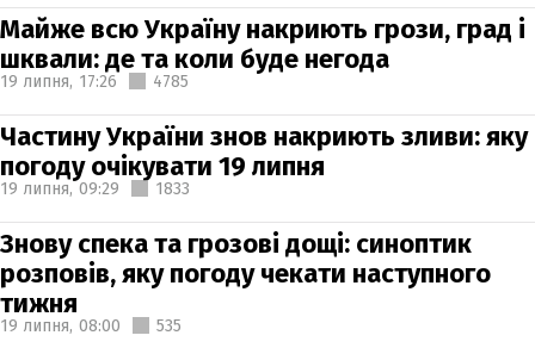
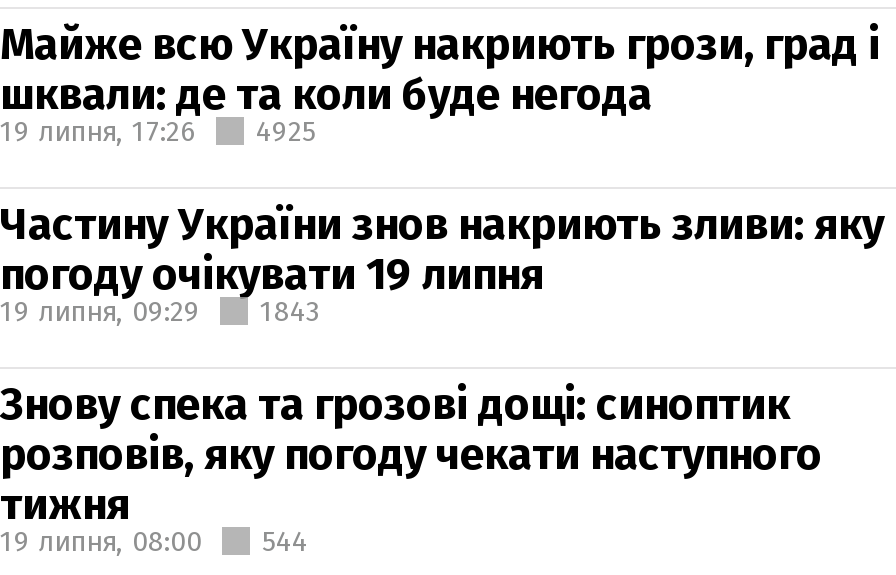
[0,71,189,91] 19 липня, 17:26 4785 -> [0,114,316,148] 19 липня, 17:26 4925
[0,178,190,198] 19 липня, 09:29 1833 -> [0,294,320,328] 19 липня, 09:29 1843
[0,315,182,336] 19 липня, 08:00 535 -> [0,524,308,558] 19 липня, 08:00 544

